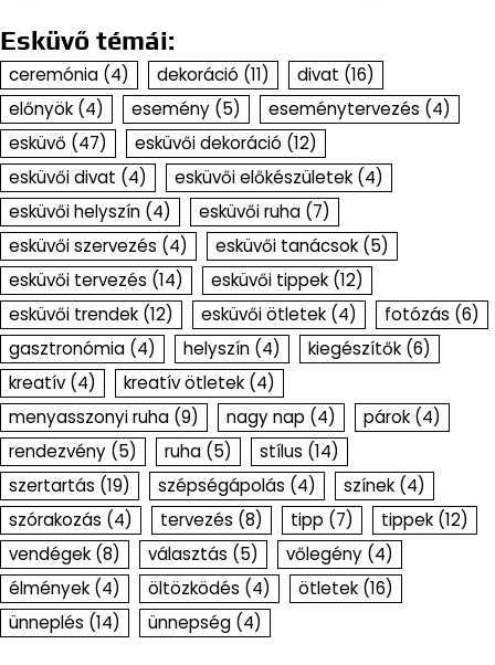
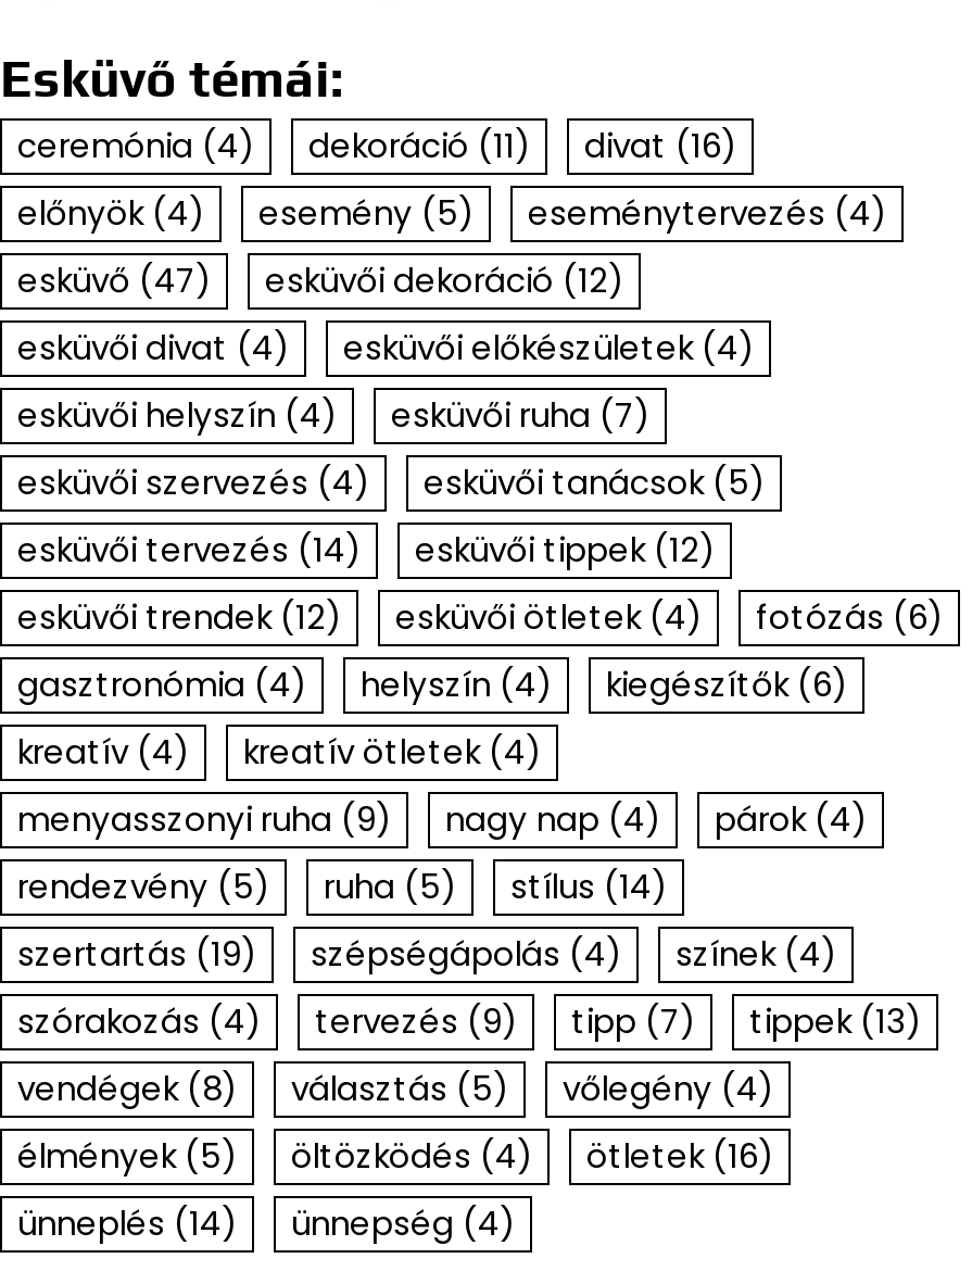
[160,508,263,531] tervezés (8) -> [315,999,517,1044] tervezés (9)
[381,508,468,531] tippek (12) -> [749,999,921,1044] tippek (13)
[9,577,393,600] élmények (4) öltözködés (4) ötletek (16) -> [17,1133,773,1179] élmények (5) öltözködés (4) ötletek (16)

